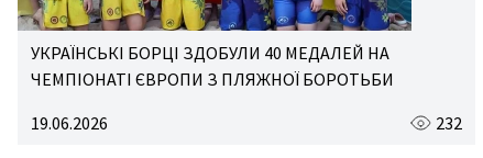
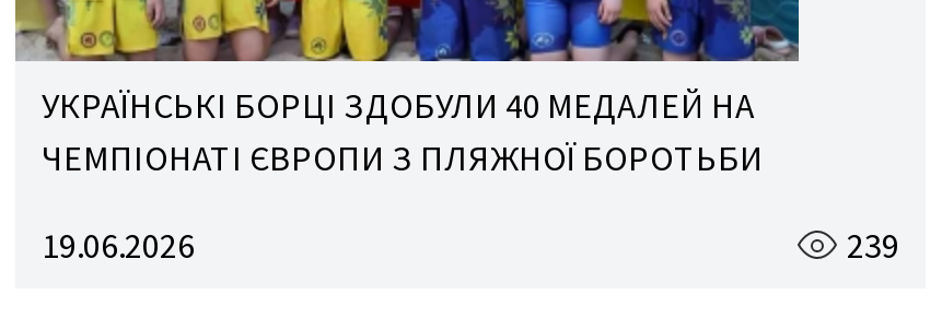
[436,112,462,134] 232 -> [847,223,899,266] 239

